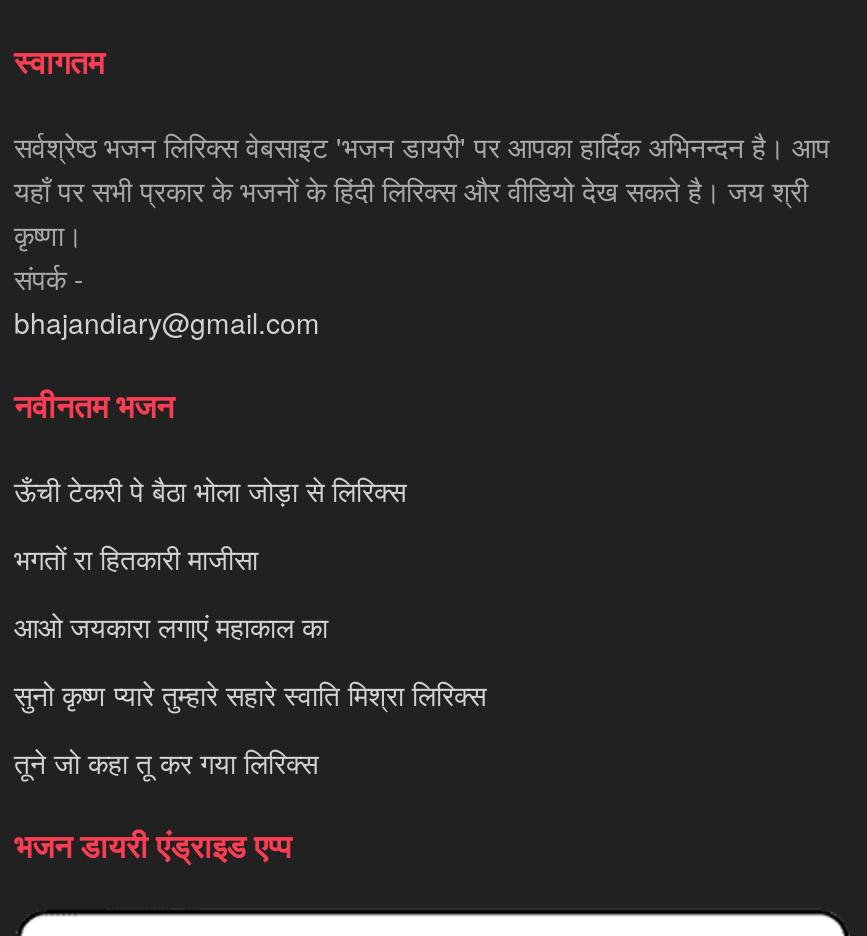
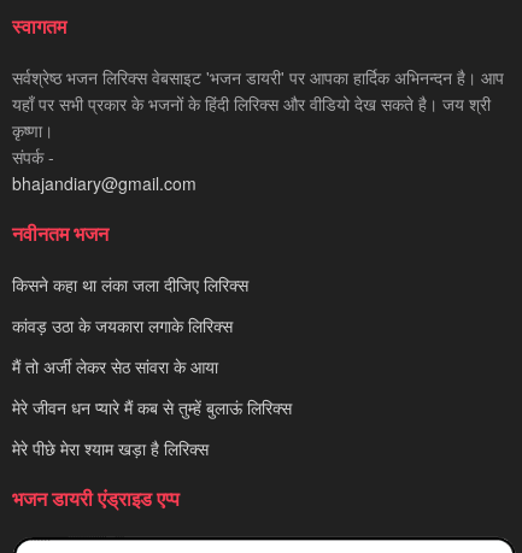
[14,471,406,511] ऊँची टेकरी पे बैठा भोला जोड़ा से लिरिक्स -> [12,273,248,297] किसने कहा था लंका जला दीजिए लिरिक्स
[14,539,258,579] भगतों रा हितकारी माजीसा -> [12,314,233,338] कांवड़ उठा के जयकारा लगाके लिरिक्स
[14,607,328,647] आओ जयकारा लगाएं महाकाल का -> [12,355,218,379] मैं तो अर्जी लेकर सेठ सांवरा के आया
[14,675,486,715] सुनो कृष्ण प्यारे तुम्हारे सहारे स्वाति मिश्रा लिरिक्स -> [12,396,292,420] मेरे जीवन धन प्यारे मैं कब से तुम्हें बुलाऊं लिरिक्स
[14,743,318,783] तूने जो कहा तू कर गया लिरिक्स -> [12,437,209,461] मेरे पीछे मेरा श्याम खड़ा है लिरिक्स

